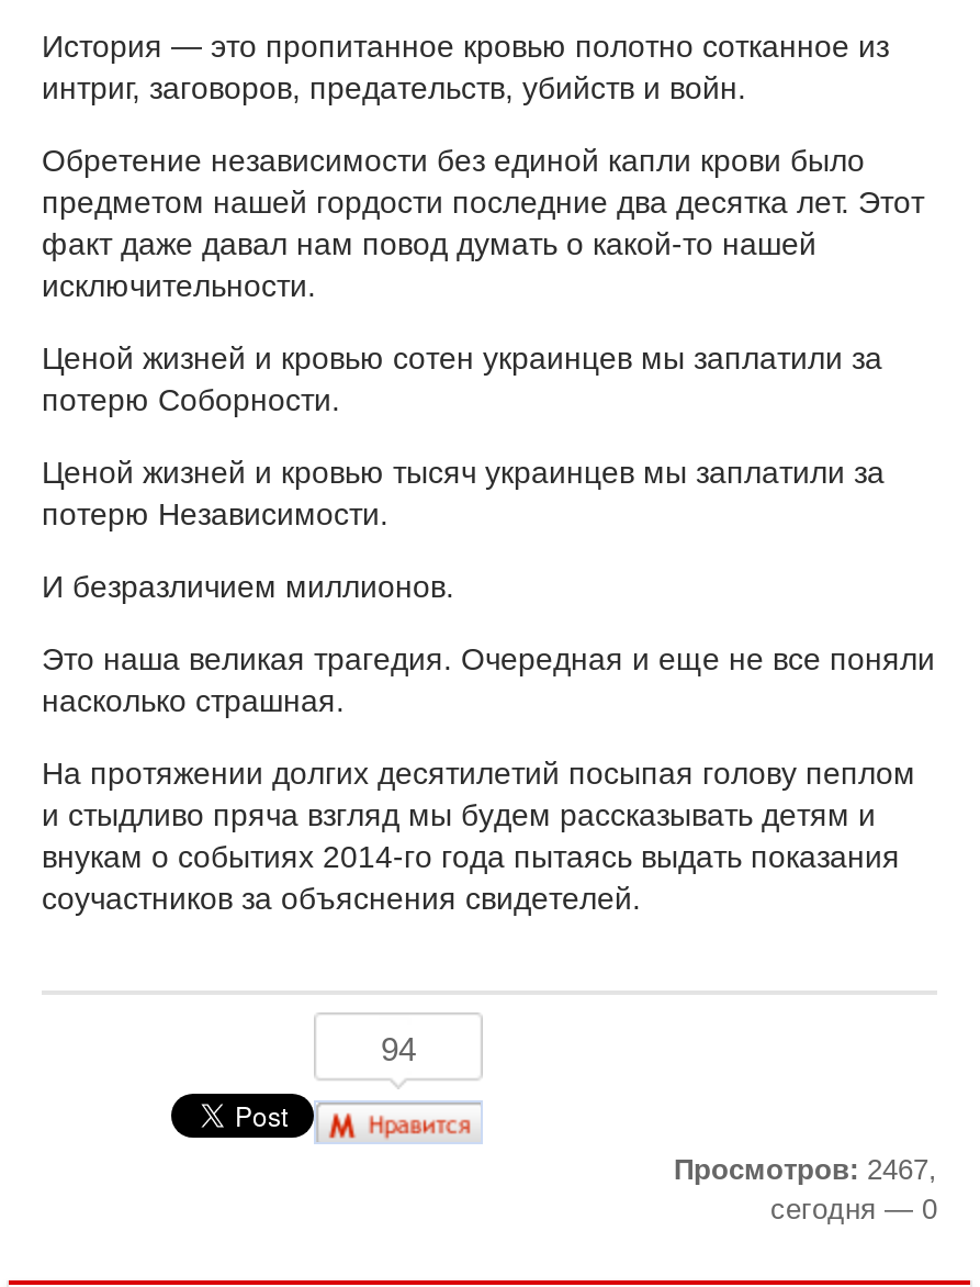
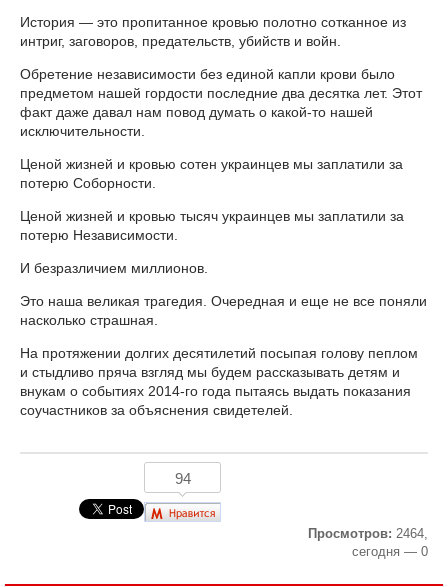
[674,1154,937,1187] Просмотров: 2467, -> [308,526,428,541] Просмотров: 2464,

